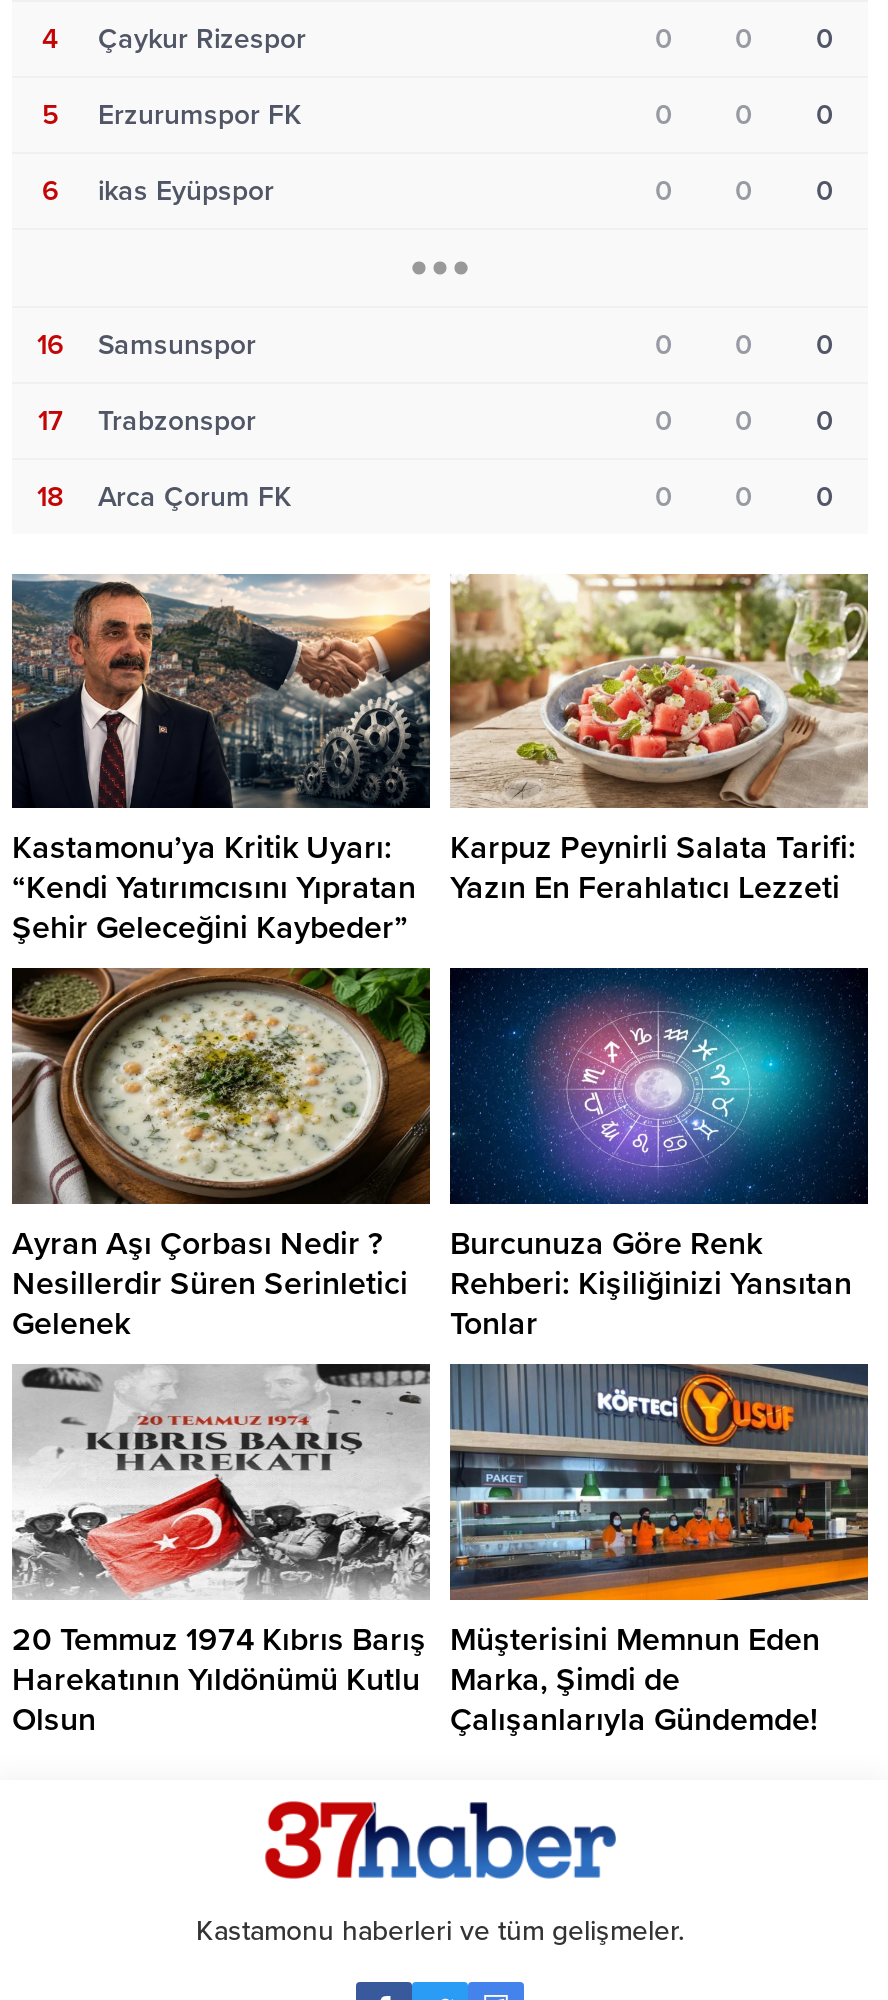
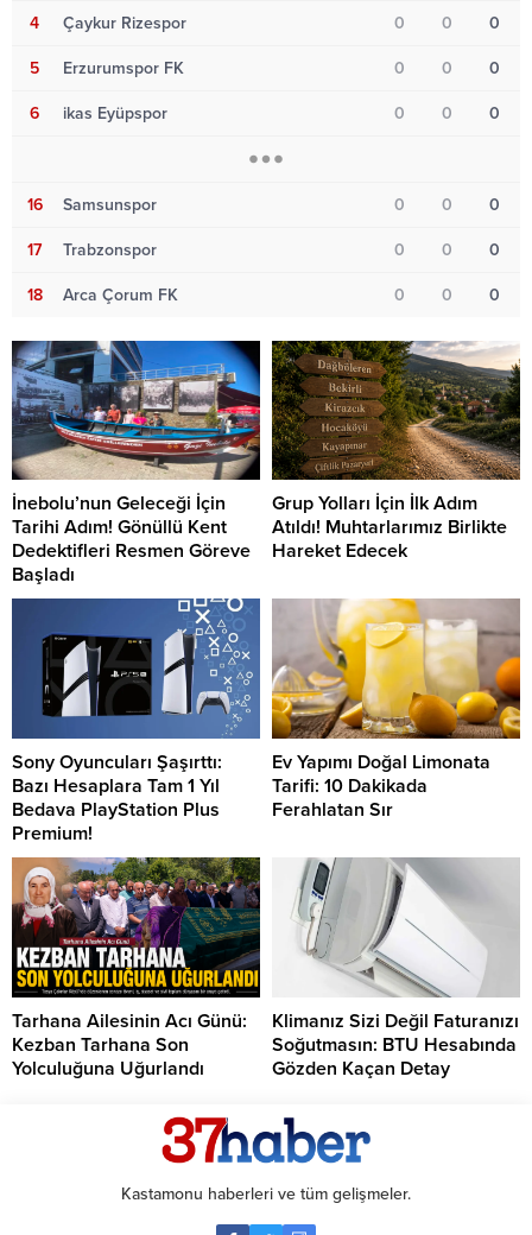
[12,574,430,949] [image] | Kastamonu’ya Kritik Uyarı: | “Kendi Yatırımcısını Yıpratan | Şehir Geleceğini Kaybeder” -> [12,340,261,587] [image] | İnebolu’nun Geleceği İçin | Tarihi Adım! Gönüllü Kent | Dedektifleri Resmen Göreve | Başladı
[450,572,870,909] [image] | Karpuz Peynirli Salata Tarifi: | Yazın En Ferahlatıcı Lezzeti -> [271,340,520,563] [image] | Grup Yolları İçin İlk Adım | Atıldı! Muhtarlarımız Birlikte | Hareket Edecek
[10,966,432,1344] [image] | Ayran Aşı Çorbası Nedir ? | Nesillerdir Süren Serinletici | Gelenek -> [12,620,261,845] [image] | Sony Oyuncuları Şaşırttı: | Bazı Hesaplara Tam 1 Yıl | Bedava PlayStation Plus | Premium!
[448,966,870,1344] [image] | Burcunuza Göre Renk | Rehberi: Kişiliğinizi Yansıtan | Tonlar -> [271,597,521,822] [image] | Ev Yapımı Doğal Limonata | Tarifi: 10 Dakikada | Ferahlatan Sır
[12,1364,430,1600] [image] -> [11,856,261,952] [image]
[448,1362,870,1739] [image] | Müşterisini Memnun Eden | Marka, Şimdi de | Çalışanlarıyla Gündemde! -> [272,857,520,1080] [image] | Klimanız Sizi Değil Faturanızı | Soğutmasın: BTU Hesabında | Gözden Kaçan Detay
[12,1619,426,1739] 20 Temmuz 1974 Kıbrıs Barış | Harekatının Yıldönümü Kutlu | Olsun -> [12,1009,247,1080] Tarhana Ailesinin Acı Günü: | Kezban Tarhana Son | Yolculuğuna Uğurlandı

